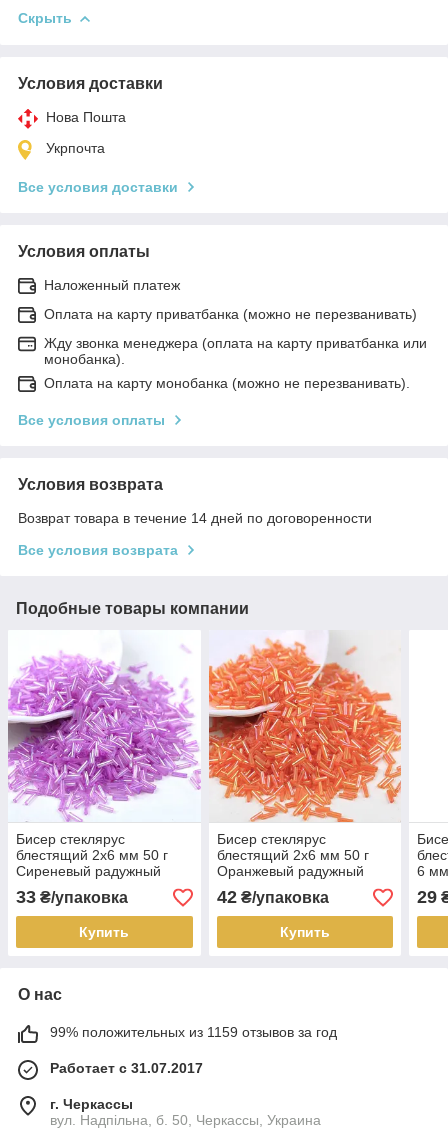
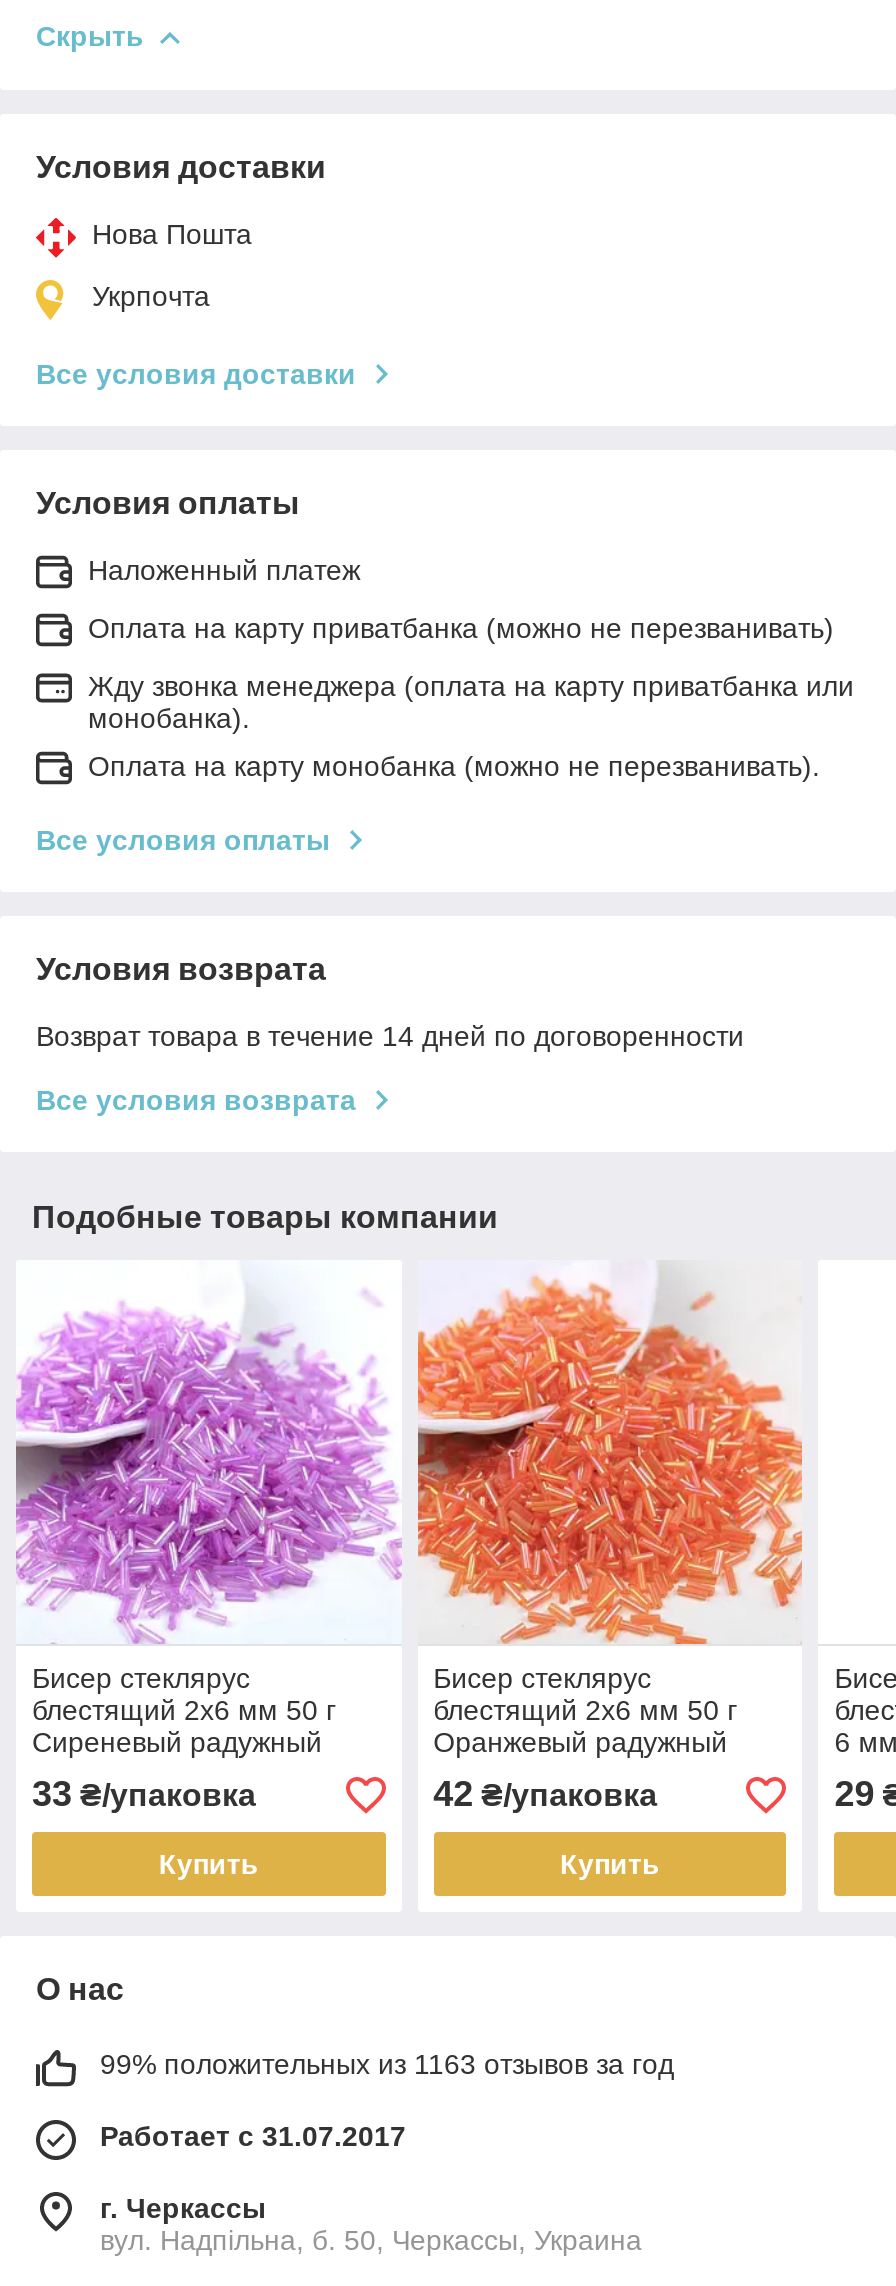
[50,1024,337,1040] 99% положительных из 1159 отзывов за год -> [100,2049,674,2081] 99% положительных из 1163 отзывов за год

